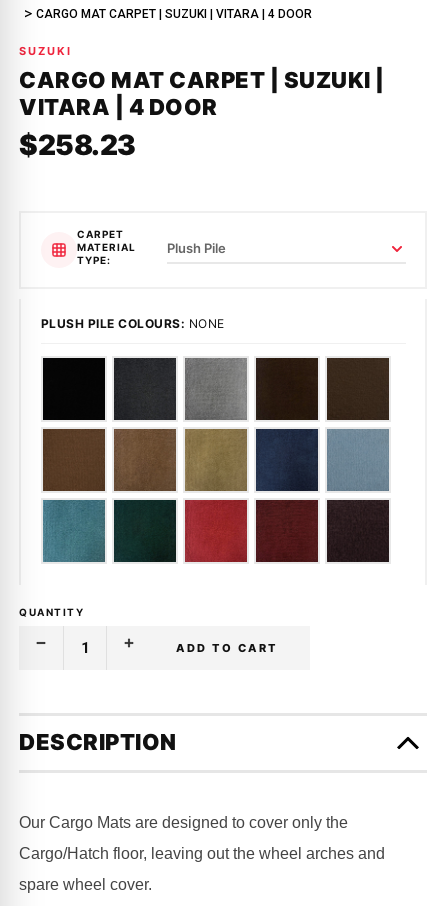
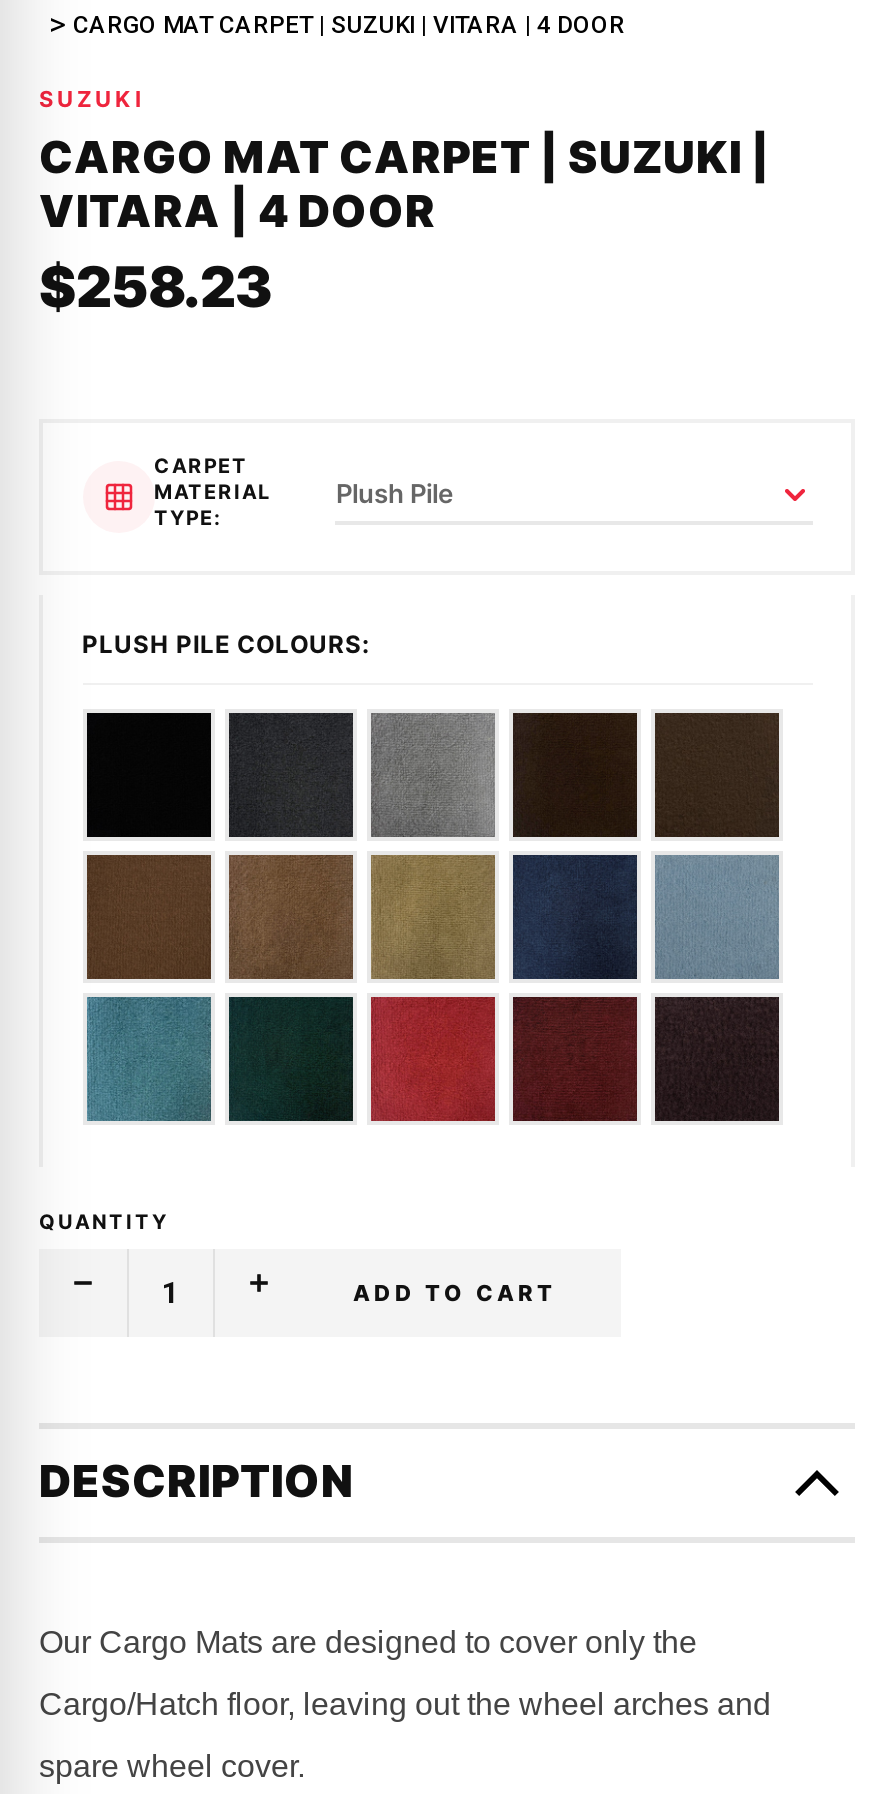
[40,316,224,331] PLUSH PILE COLOURS: NONE -> [82,628,371,658] PLUSH PILE COLOURS:

